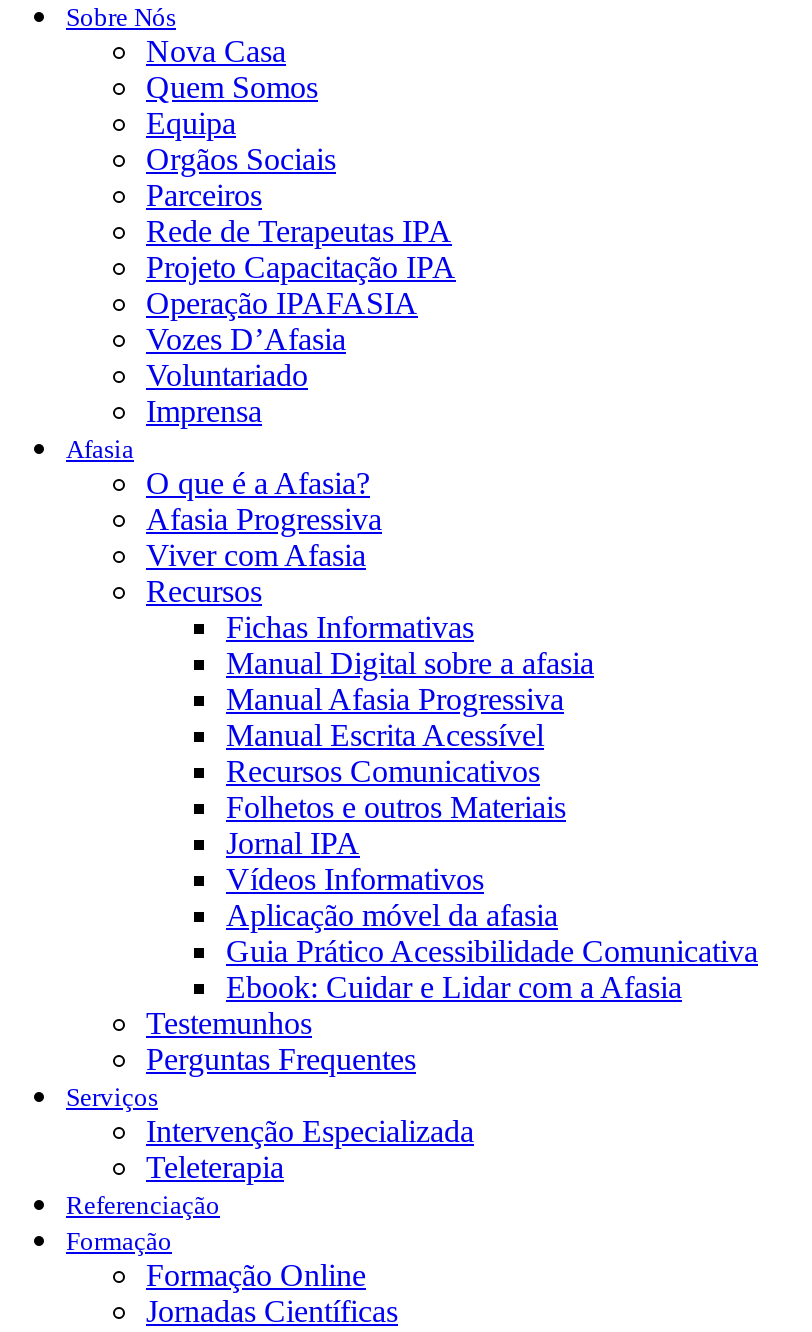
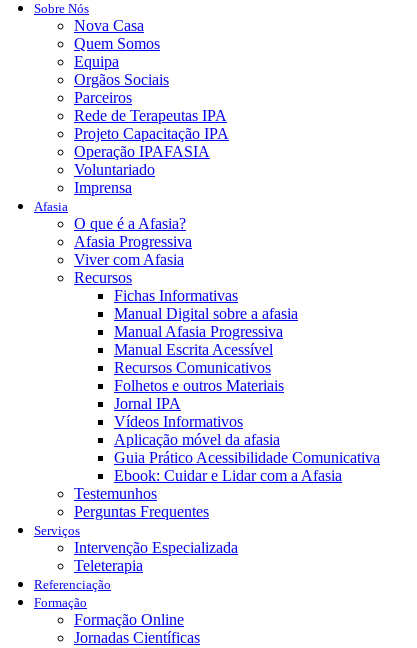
[146,322,346,356] Vozes D’Afasia -> none

